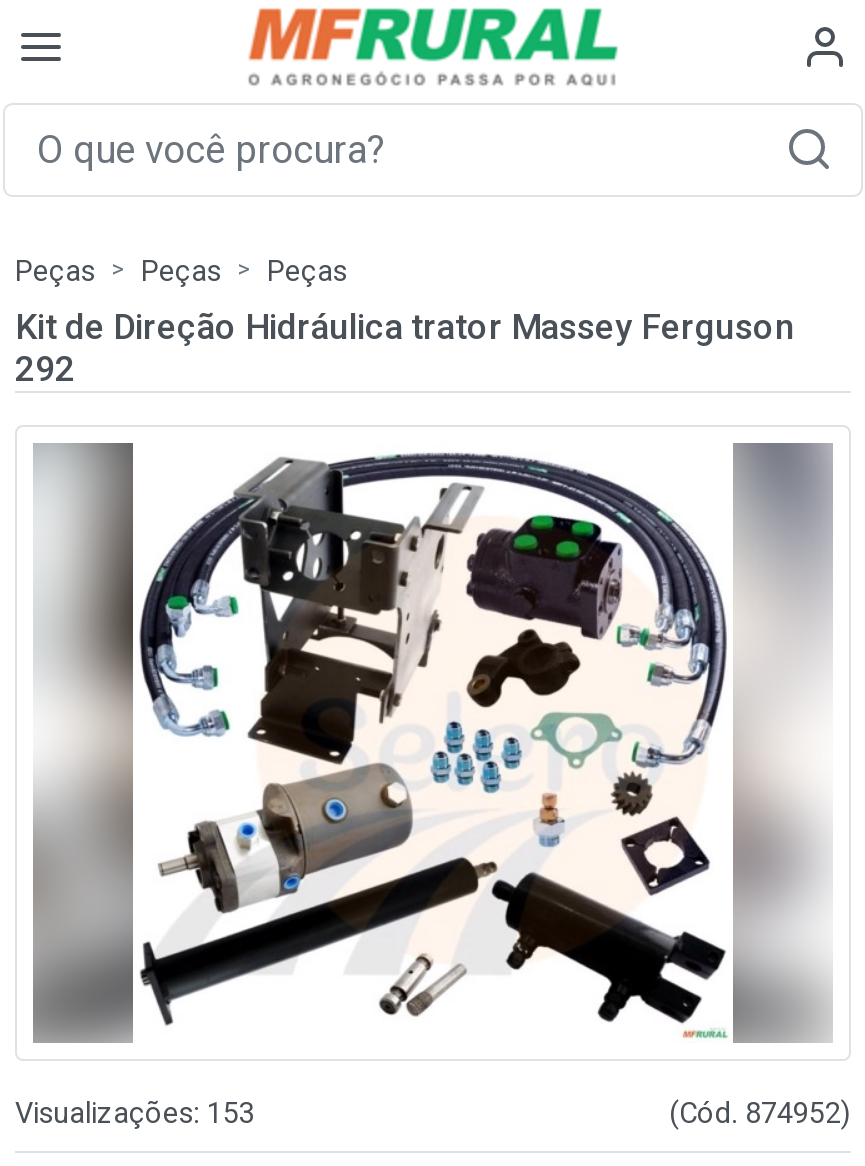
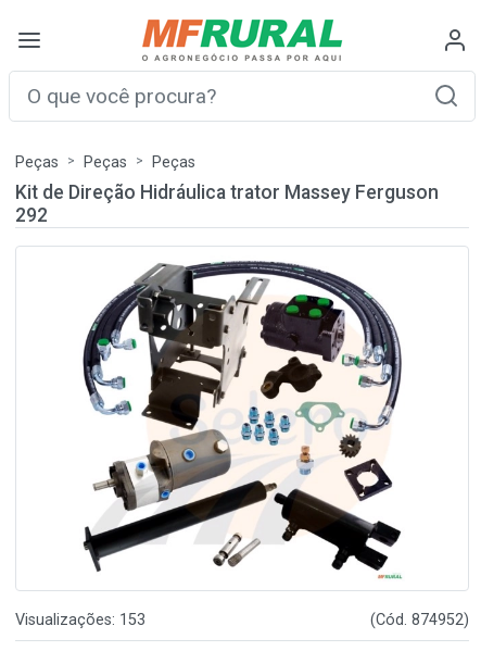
[31,441,135,1043] [image] -> none
[731,441,833,1043] [image] -> none

